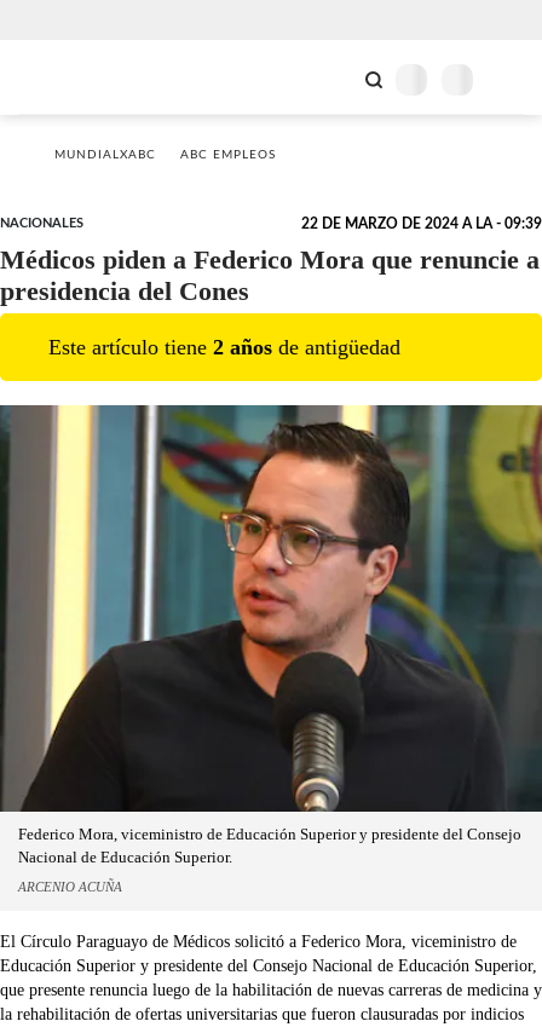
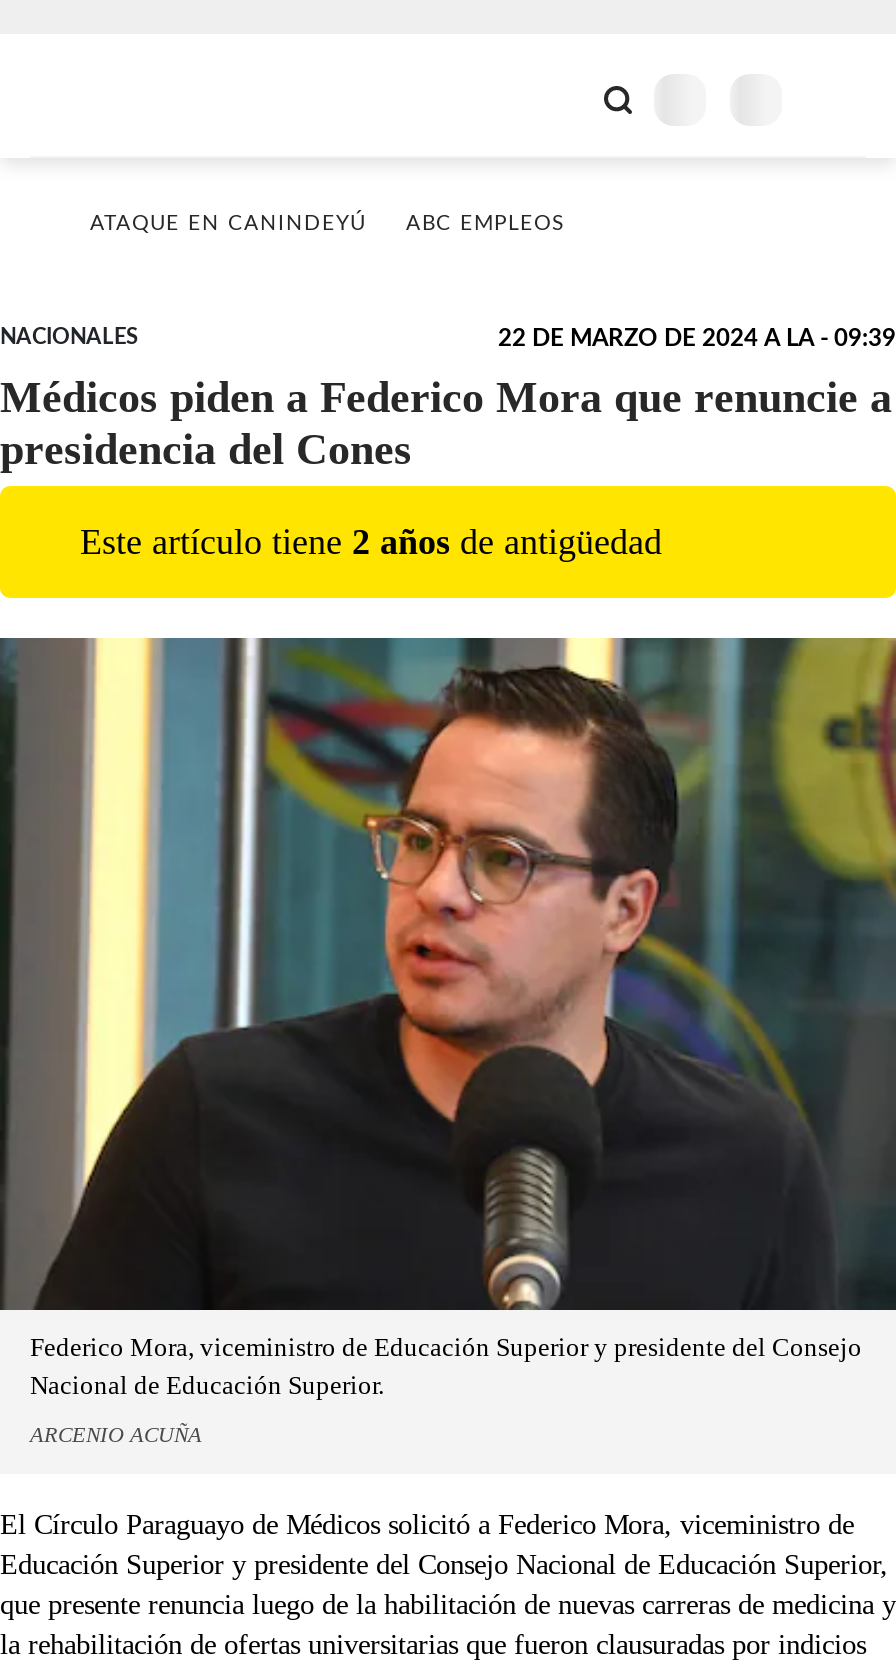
[54,149,156,161] MUNDIALXABC -> [90,214,366,234] ATAQUE EN CANINDEYÚ

